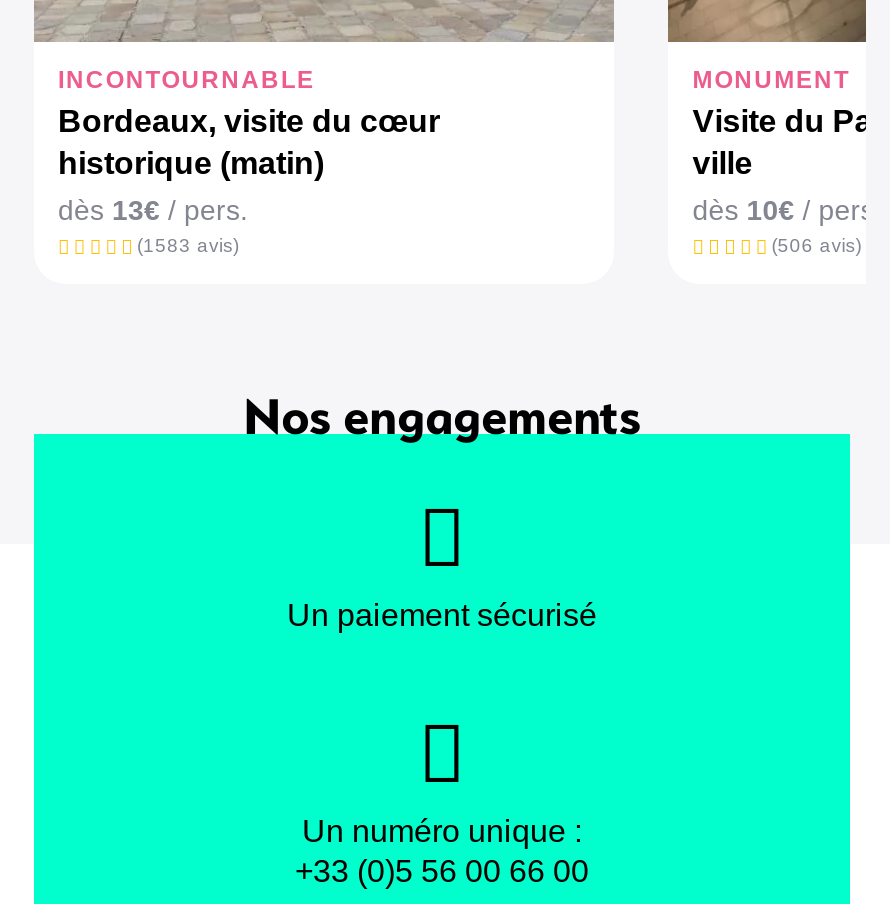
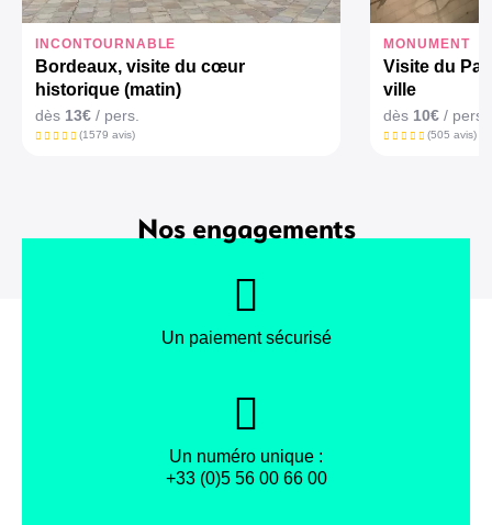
[137,234,239,256] (1583 avis) -> [79,129,135,141] (1579 avis)
[772,234,862,256] (506 avis) -> [427,129,476,141] (505 avis)

